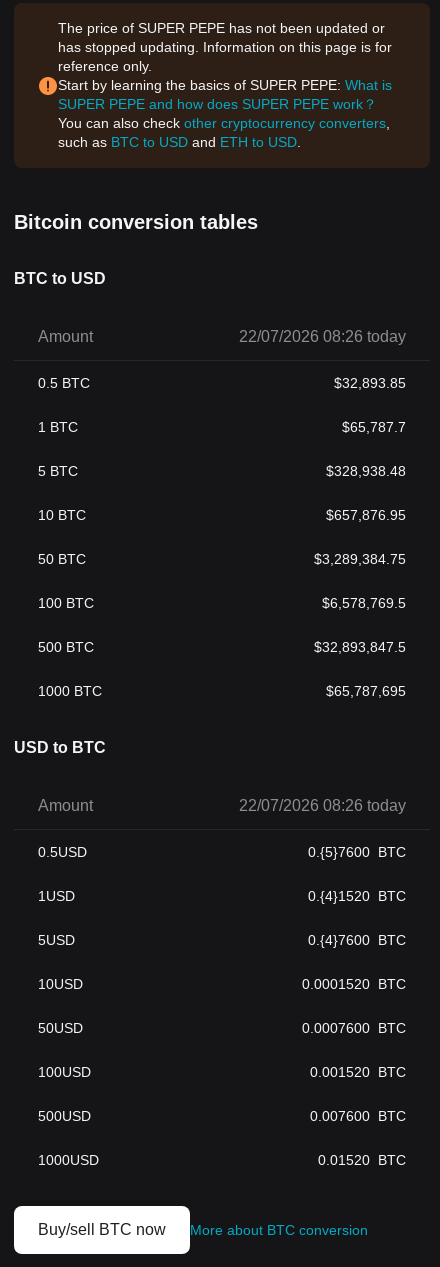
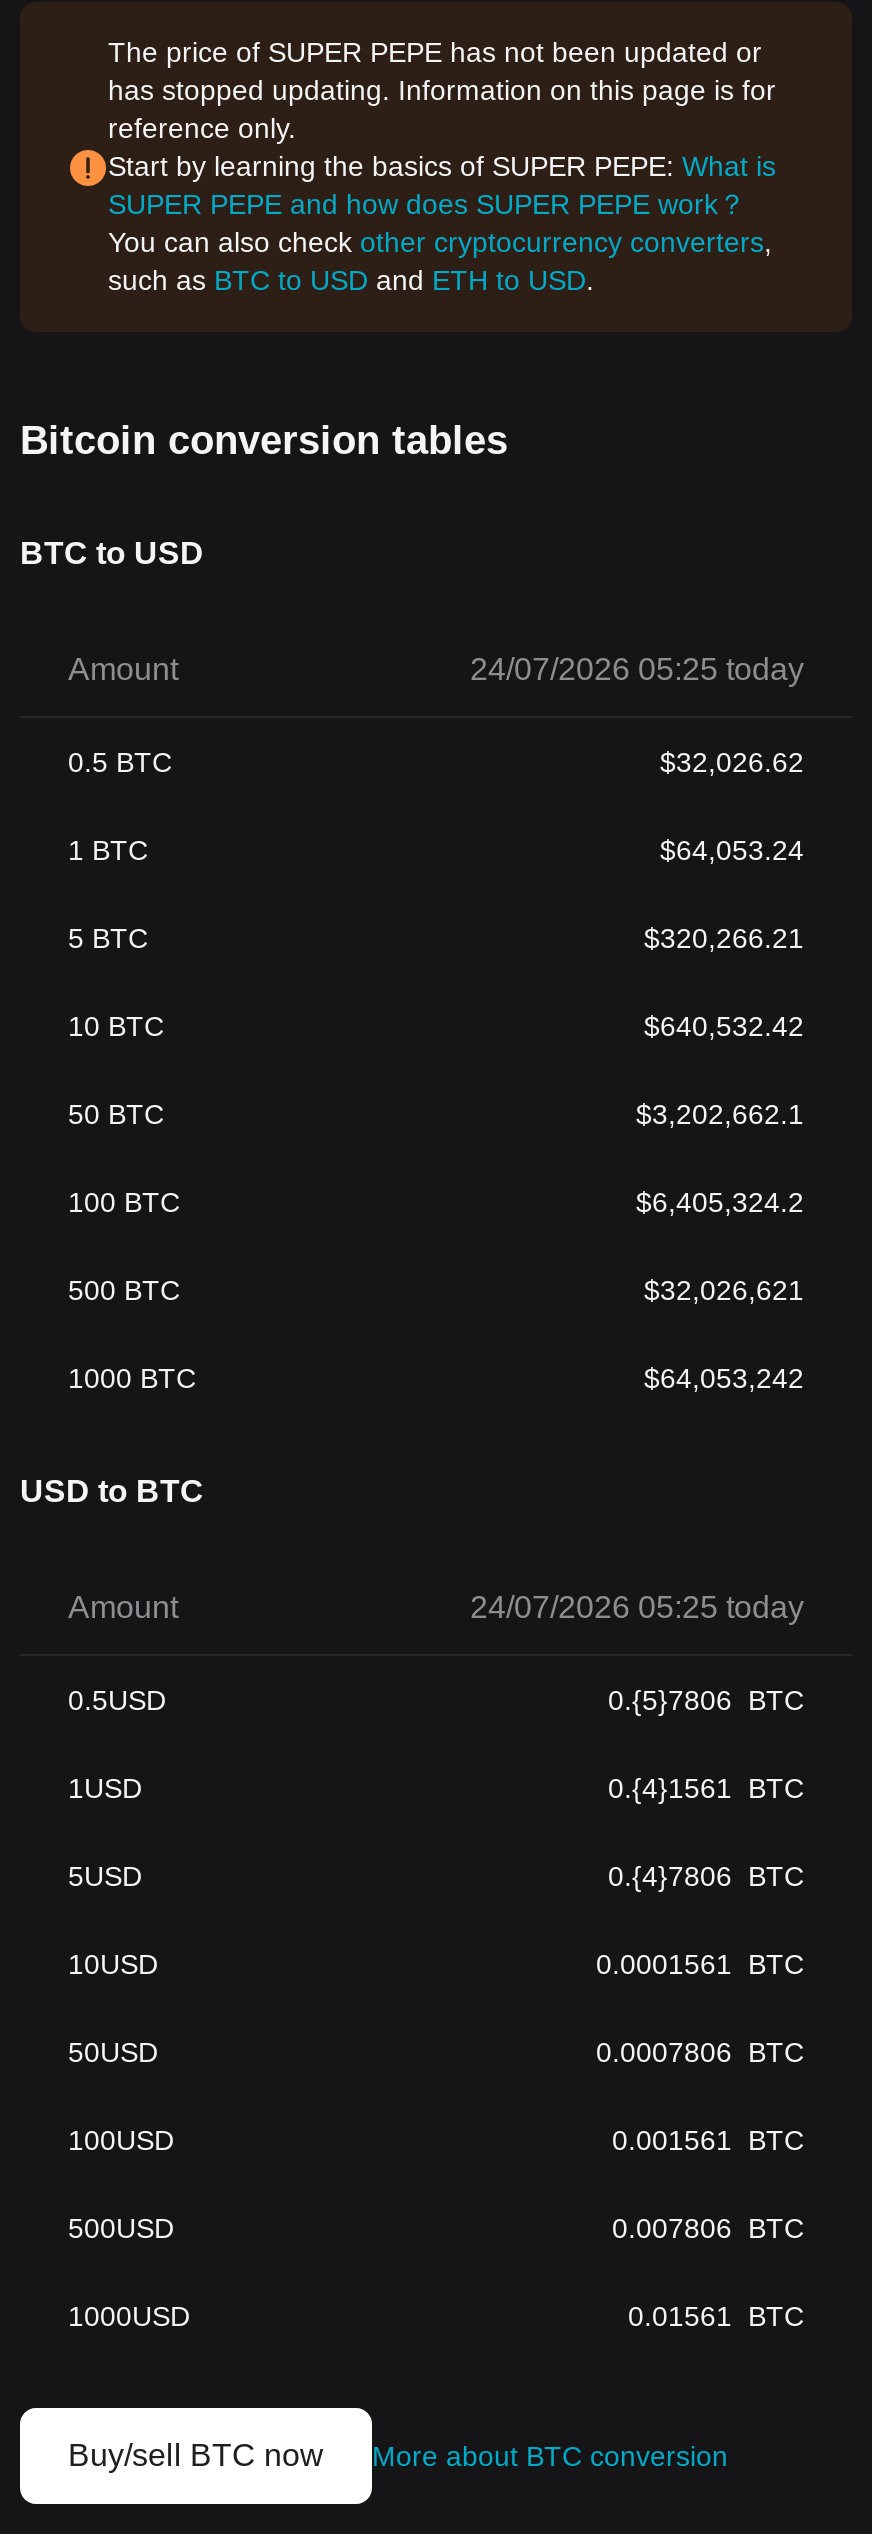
[239,328,406,345] 22/07/2026 08:26 today -> [470,652,804,686] 24/07/2026 05:25 today
[334,375,406,391] $32,893.85 -> [660,746,804,778] $32,026.62
[342,419,406,435] $65,787.7 -> [660,834,804,866] $64,053.24
[326,463,406,479] $328,938.48 -> [644,922,804,954] $320,266.21
[326,507,406,523] $657,876.95 -> [644,1010,804,1042] $640,532.42
[314,551,406,567] $3,289,384.75 -> [636,1098,804,1130] $3,202,662.1
[322,595,406,611] $6,578,769.5 -> [636,1186,804,1218] $6,405,324.2
[314,639,406,655] $32,893,847.5 -> [644,1274,804,1306] $32,026,621
[326,683,406,699] $65,787,695 -> [644,1362,804,1394] $64,053,242
[239,797,406,814] 22/07/2026 08:26 today -> [470,1590,804,1624] 24/07/2026 05:25 today
[308,844,406,860] 0.{5}7600 BTC -> [608,1684,804,1716] 0.{5}7806 BTC
[308,888,406,904] 0.{4}1520 BTC -> [608,1772,804,1804] 0.{4}1561 BTC
[308,932,406,948] 0.{4}7600 BTC -> [608,1860,804,1892] 0.{4}7806 BTC
[302,976,406,992] 0.0001520 BTC -> [596,1948,804,1980] 0.0001561 BTC
[302,1020,406,1036] 0.0007600 BTC -> [596,2036,804,2068] 0.0007806 BTC
[310,1064,406,1080] 0.001520 BTC -> [612,2124,804,2156] 0.001561 BTC
[310,1108,406,1124] 0.007600 BTC -> [612,2212,804,2244] 0.007806 BTC
[318,1152,406,1168] 0.01520 BTC -> [628,2300,804,2332] 0.01561 BTC

